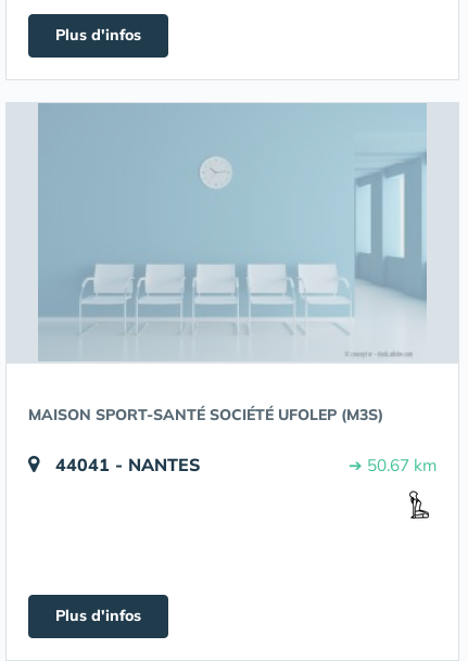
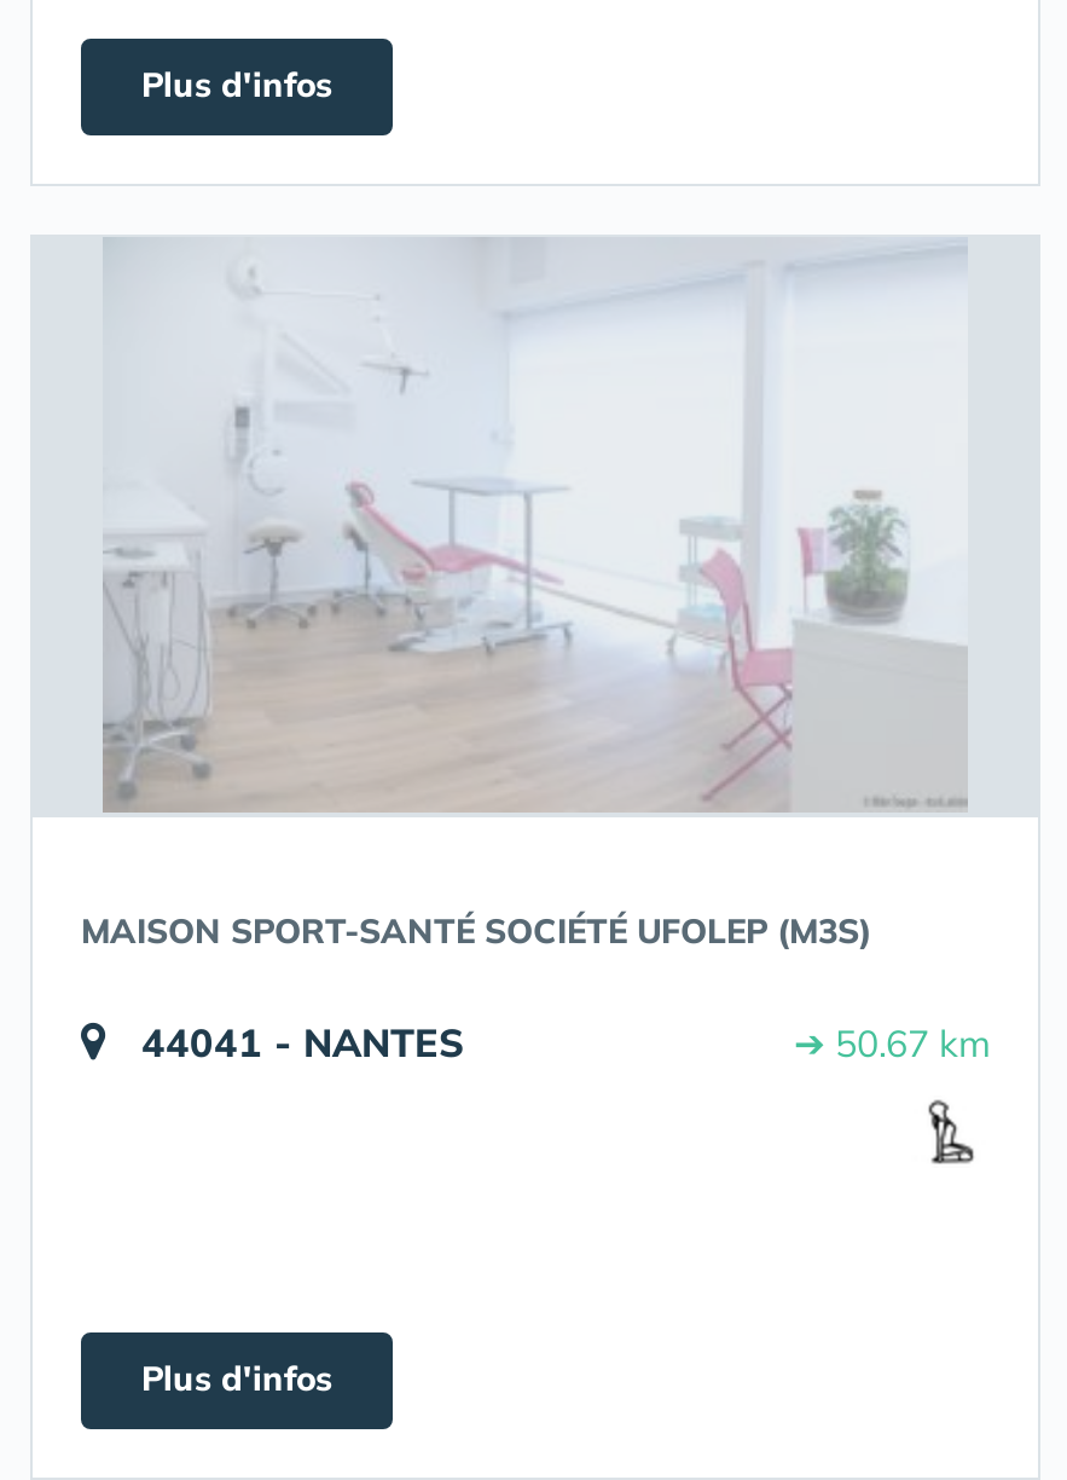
[38,103,428,360] [image] -> [105,239,968,813] [image]

